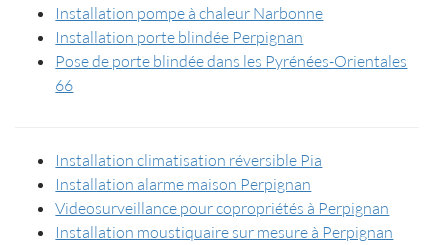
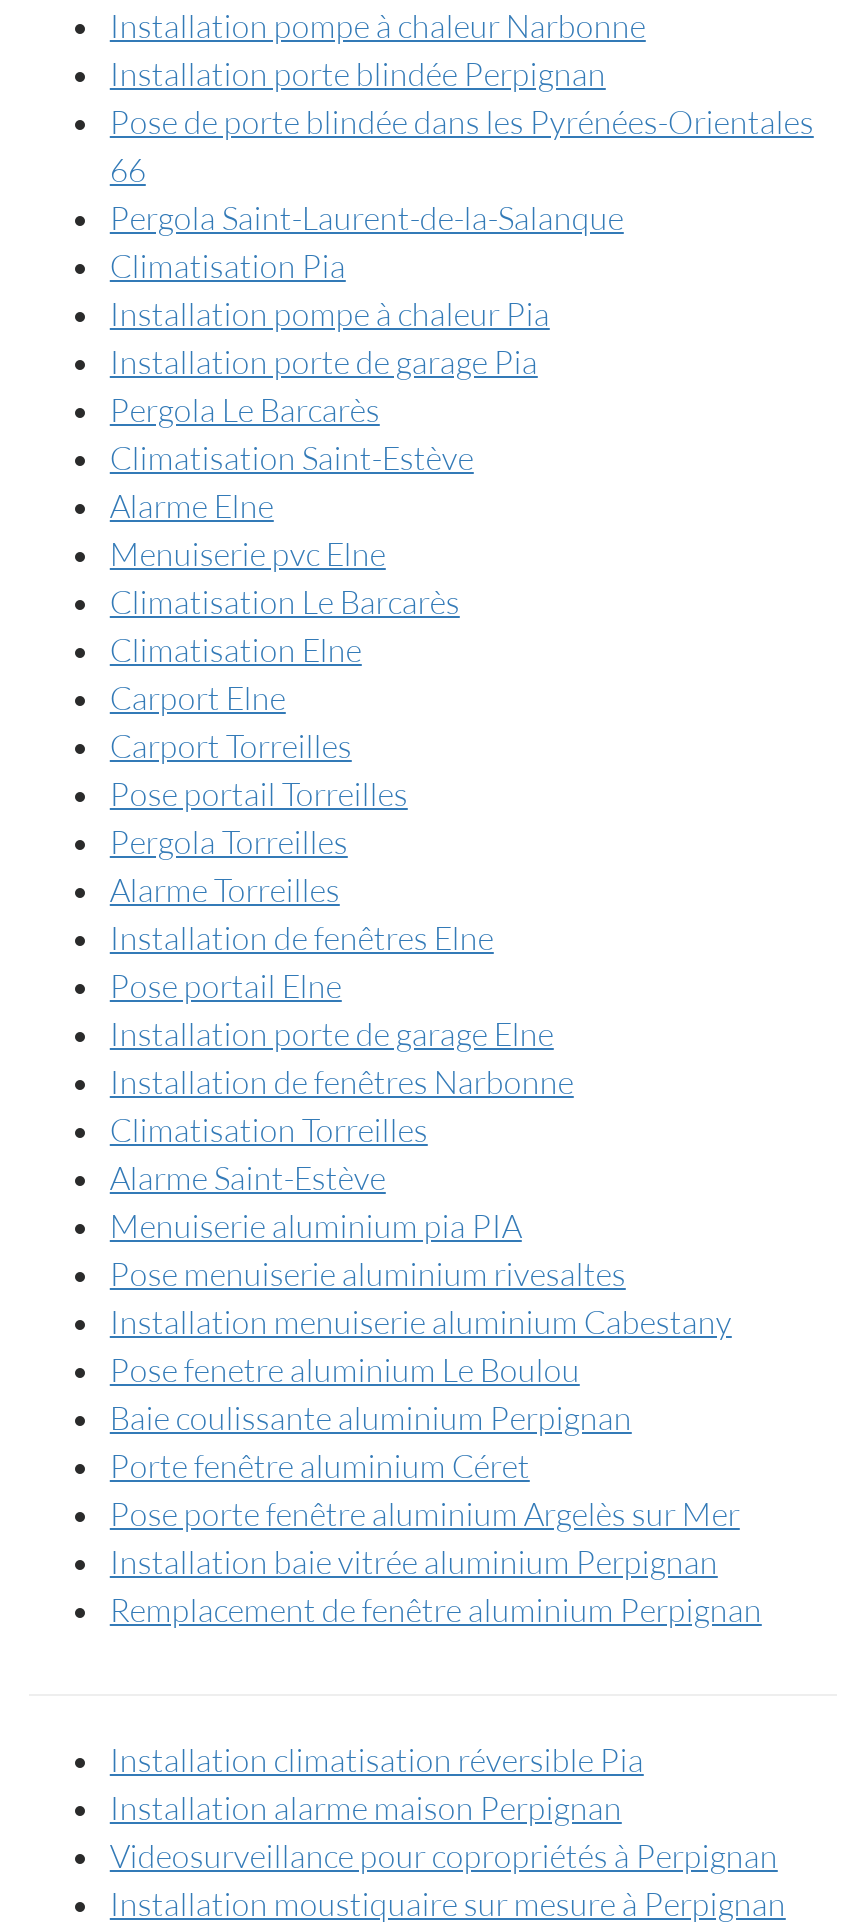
none -> [110,198,762,1628] Pergola Saint-Laurent-de-la-Salanque | Climatisation Pia | Installation pompe à chaleur Pia | Installation porte de garage Pia | Pergola Le Barcarès | Climatisation Saint-Estève | Alarme Elne | Menuiserie pvc Elne | Climatisation Le Barcarès | Climatisation Elne | Carport Elne | Carport Torreilles | Pose portail Torreilles | Pergola Torreilles | Alarme Torreilles | Installation de fenêtres Elne | Pose portail Elne | Installation porte de garage Elne | Installation de fenêtres Narbonne | Climatisation Torreilles | Alarme Saint-Estève | Menuiserie aluminium pia PIA | Pose menuiserie aluminium rivesaltes | Installation menuiserie aluminium Cabestany | Pose fenetre aluminium Le Boulou | Baie coulissante aluminium Perpignan | Porte fenêtre aluminium Céret | Pose porte fenêtre aluminium Argelès sur Mer | Installation baie vitrée aluminium Perpignan | Remplacement de fenêtre aluminium Perpignan

